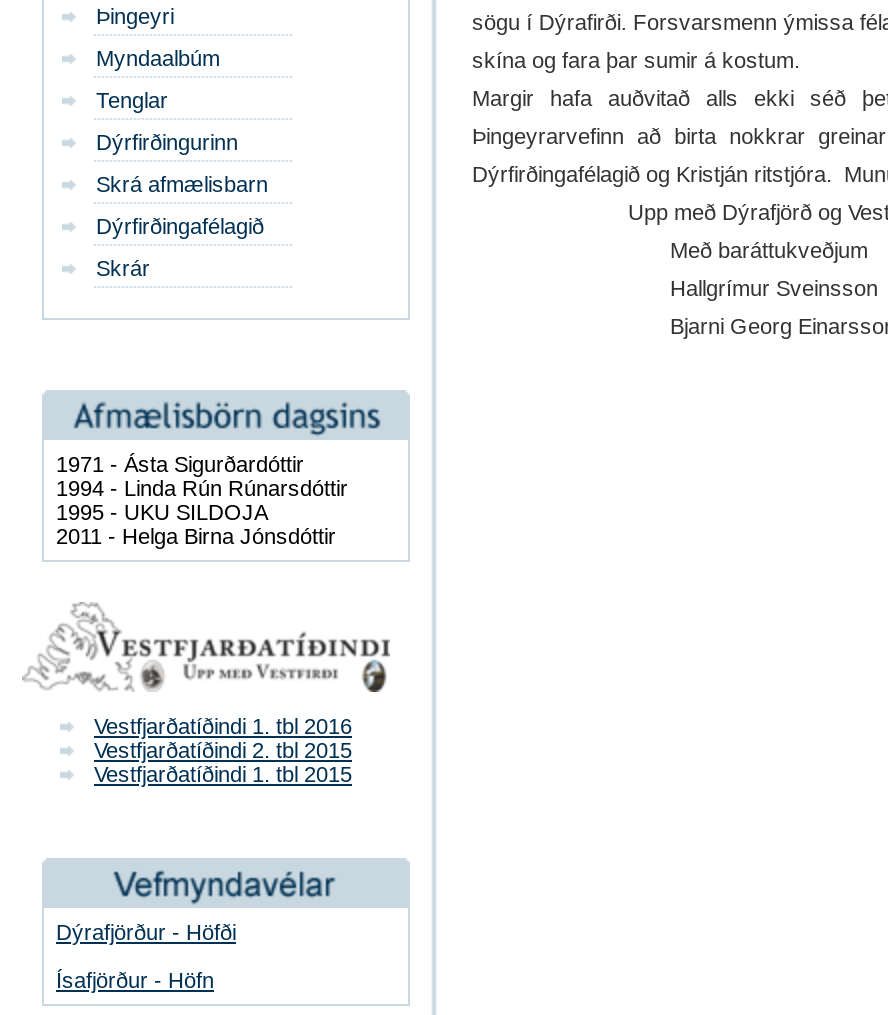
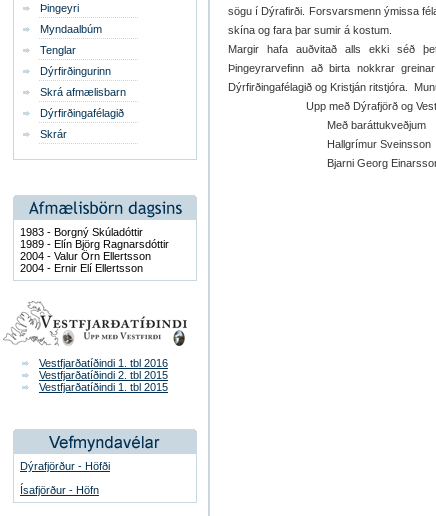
[56,452,348,548] 1971 - Ásta Sigurðardóttir | 1994 - Linda Rún Rúnarsdóttir | 1995 - UKU SILDOJA | 2011 - Helga Birna Jónsdóttir -> [20,226,169,274] 1983 - Borgný Skúladóttir | 1989 - Elín Björg Ragnarsdóttir | 2004 - Valur Örn Ellertsson | 2004 - Ernir Elí Ellertsson

